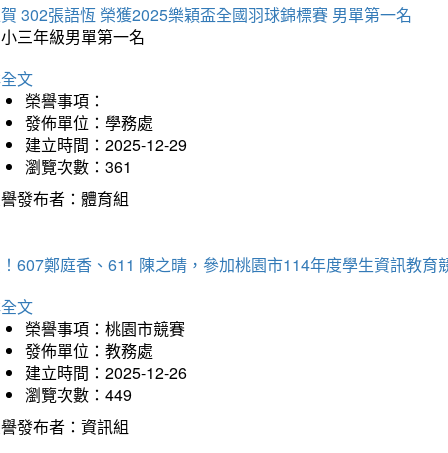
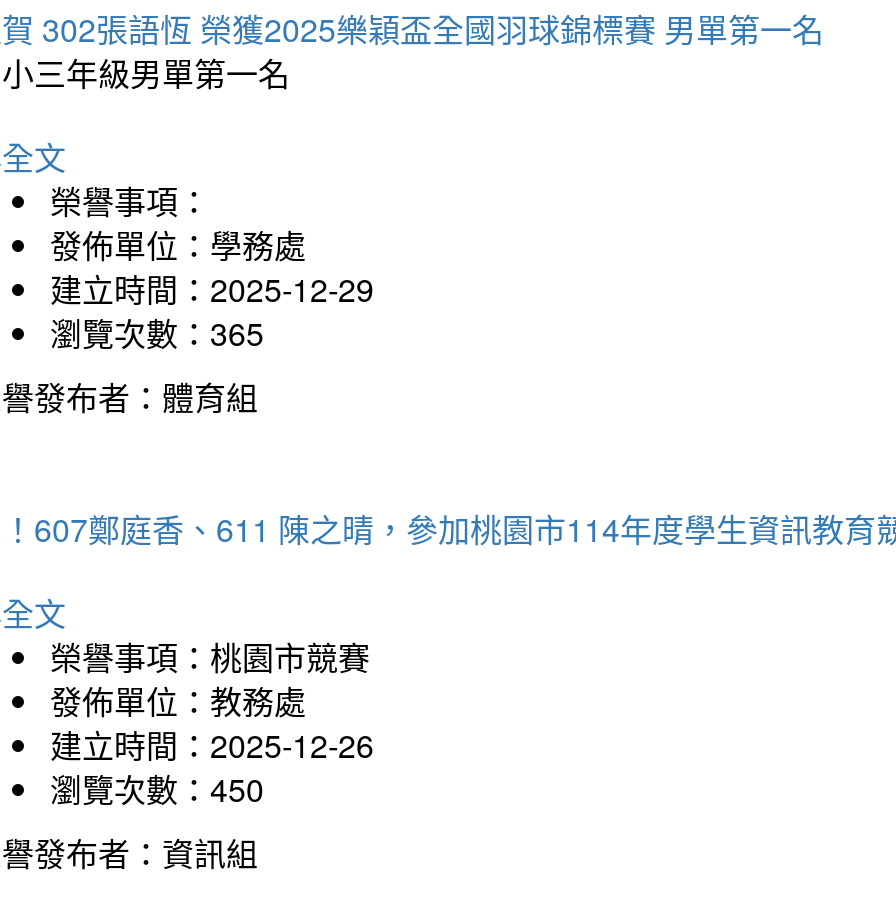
[25,155,132,178] 瀏覽次數：361 -> [50,310,264,356] 瀏覽次數：365
[25,383,132,406] 瀏覽次數：449 -> [50,766,264,812] 瀏覽次數：450

